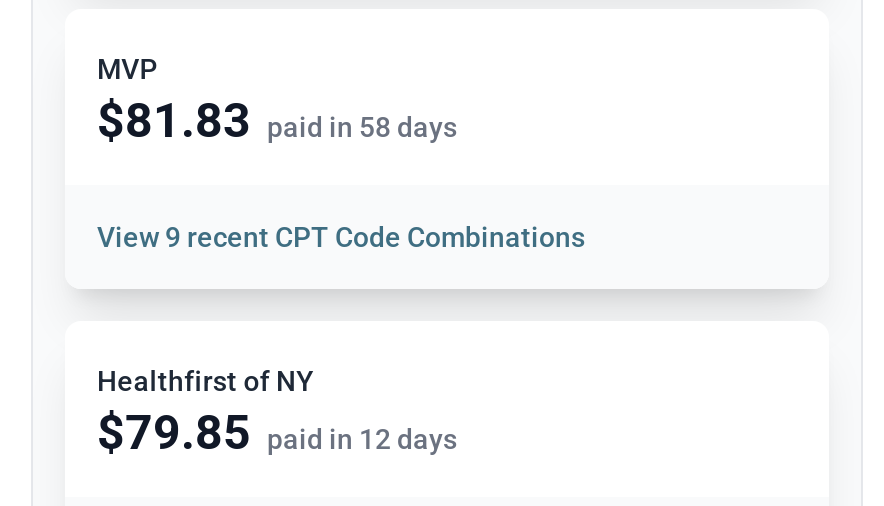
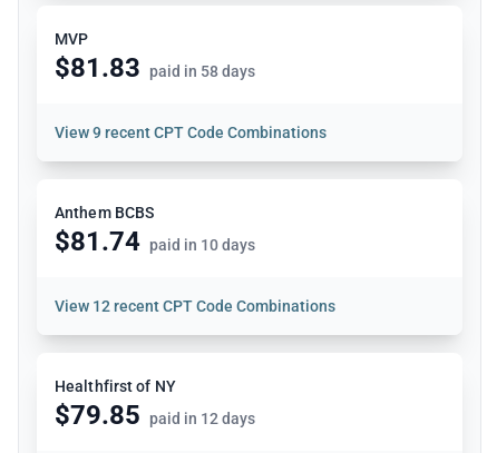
none -> [55,203,335,314] Anthem BCBS | $81.74 paid in 10 days | View 12 recent CPT Code Combinations

